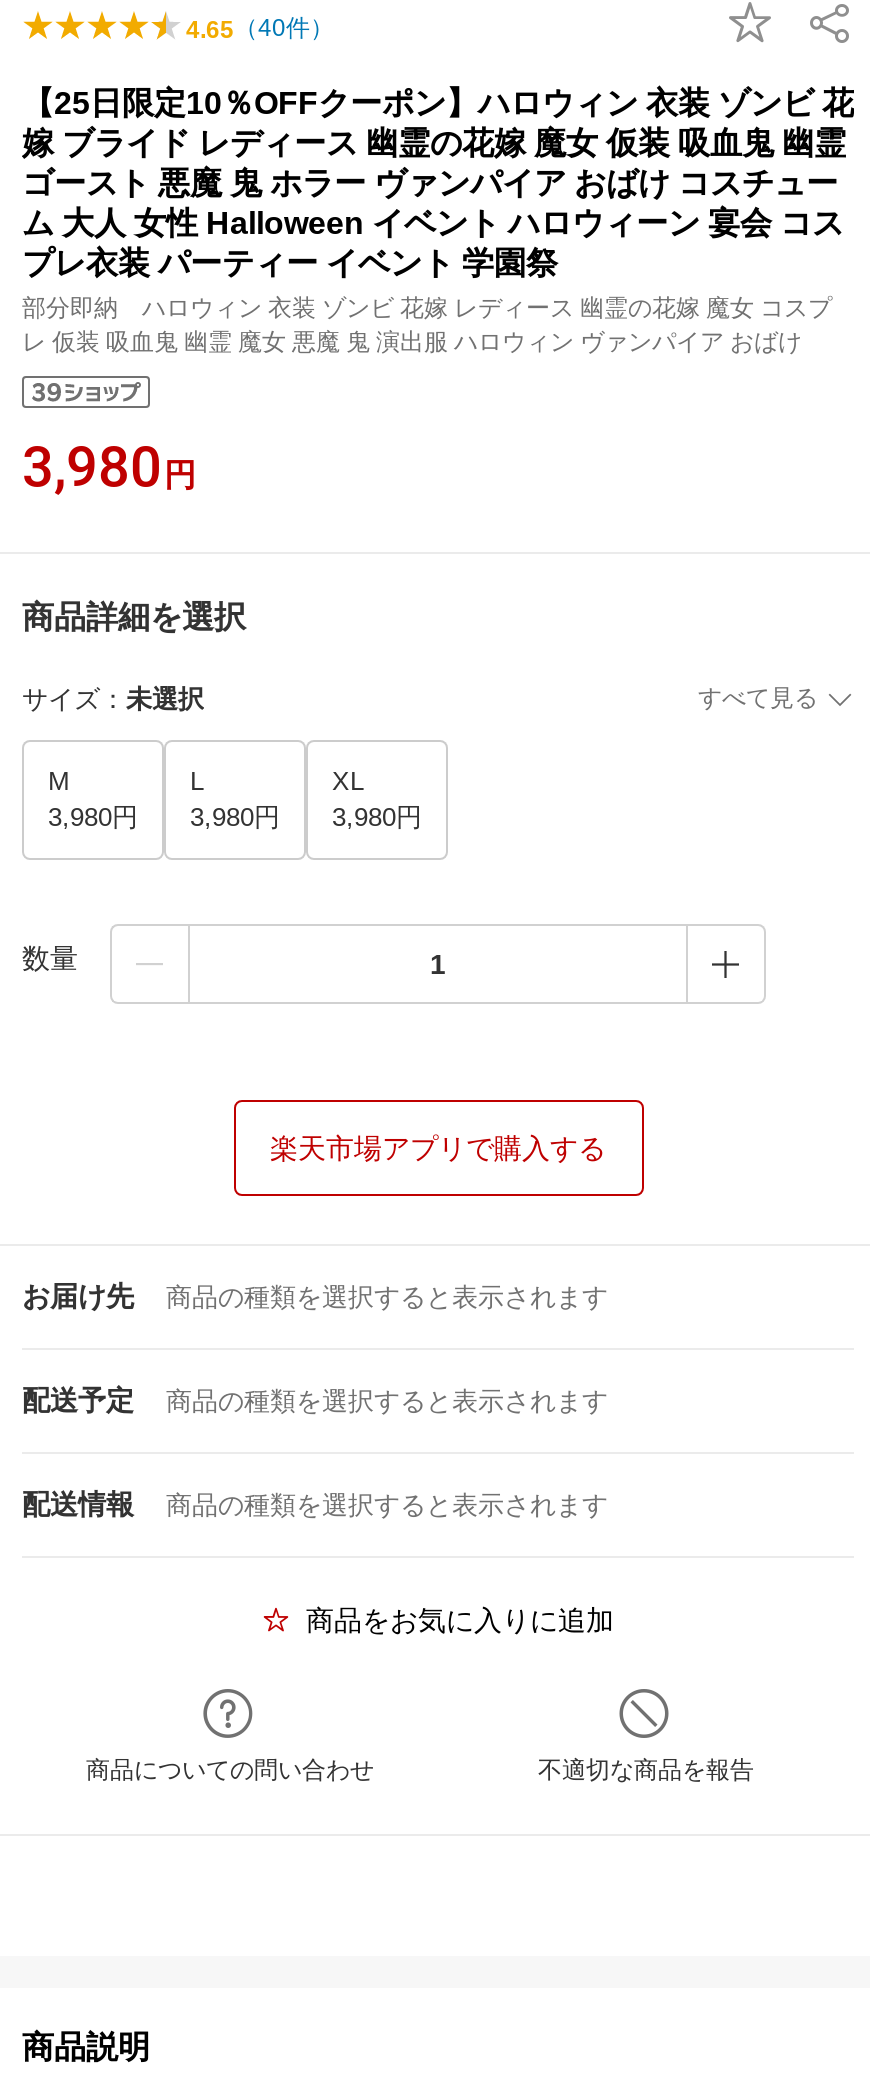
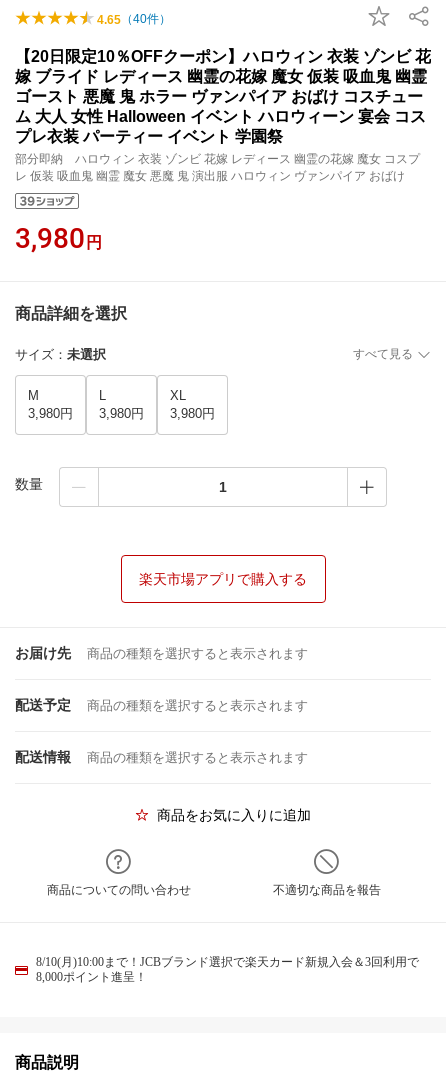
[22,86,854,120] 【25日限定10％OFFクーポン】ハロウィン 衣装 ゾンビ 花 -> [15,48,431,65] 【20日限定10％OFFクーポン】ハロウィン 衣装 ゾンビ 花
none -> [36,955,419,984] 8/10(月)10:00まで！JCBブランド選択で楽天カード新規入会＆3回利用で | 8,000ポイント進呈！

